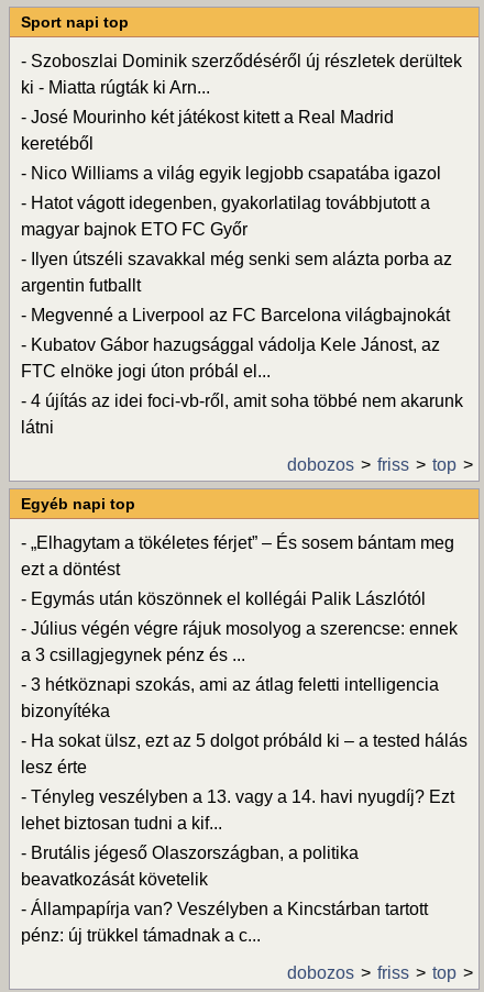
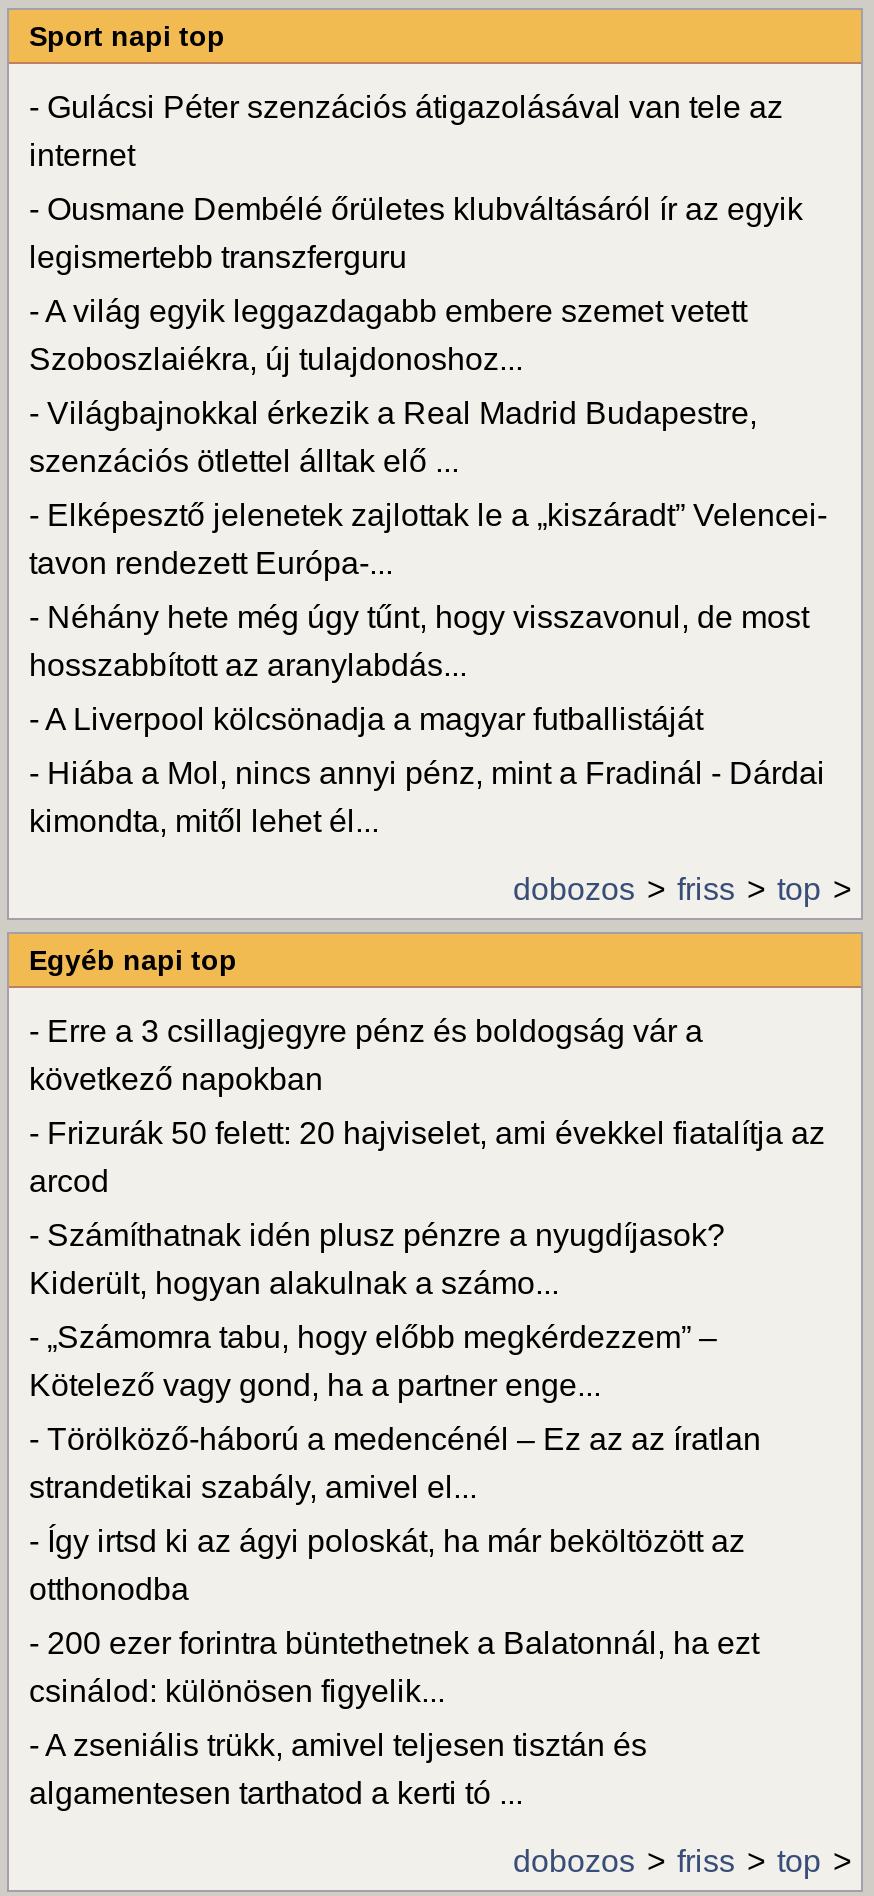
[21,52,462,97] - Szoboszlai Dominik szerződéséről új részletek derültek | ki - Miatta rúgták ki Arn... -> [29,90,783,172] - Gulácsi Péter szenzációs átigazolásával van tele az | internet
[21,108,394,153] - José Mourinho két játékost kitett a Real Madrid | keretéből -> [29,192,803,274] - Ousmane Dembélé őrületes klubváltásáról ír az egyik | legismertebb transzferguru
[21,164,441,183] - Nico Williams a világ egyik legjobb csapatába igazol -> [29,294,747,376] - A világ egyik leggazdagabb embere szemet vetett | Szoboszlaiékra, új tulajdonoshoz...
[21,194,430,239] - Hatot vágott idegenben, gyakorlatilag továbbjutott a | magyar bajnok ETO FC Győr -> [29,396,757,478] - Világbajnokkal érkezik a Real Madrid Budapestre, | szenzációs ötlettel álltak elő ...
[21,250,452,295] - Ilyen útszéli szavakkal még senki sem alázta porba az | argentin futballt -> [29,498,827,580] - Elképesztő jelenetek zajlottak le a „kiszáradt” Velencei- | tavon rendezett Európa-...
[21,306,450,324] - Megvenné a Liverpool az FC Barcelona világbajnokát -> [29,600,809,682] - Néhány hete még úgy tűnt, hogy visszavonul, de most | hosszabbított az aranylabdás...
[21,335,440,381] - Kubatov Gábor hazugsággal vádolja Kele Jánost, az | FTC elnöke jogi úton próbál el... -> [29,702,703,736] - A Liverpool kölcsönadja a magyar futballistáját
[21,392,463,437] - 4 újítás az idei foci-vb-ről, amit soha többé nem akarunk | látni -> [29,756,825,838] - Hiába a Mol, nincs annyi pénz, mint a Fradinál - Dárdai | kimondta, mitől lehet él...
[21,533,454,578] - „Elhagytam a tökéletes férjet” – És sosem bántam meg | ezt a döntést -> [29,1014,703,1096] - Erre a 3 csillagjegyre pénz és boldogság vár a | következő napokban
[21,589,426,608] - Egymás után köszönnek el kollégái Palik Lászlótól -> [29,1116,825,1198] - Frizurák 50 felett: 20 hajviselet, ami évekkel fiatalítja az | arcod
[21,619,458,664] - Július végén végre rájuk mosolyog a szerencse: ennek | a 3 csillagjegynek pénz és ... -> [29,1218,725,1300] - Számíthatnak idén plusz pénzre a nyugdíjasok? | Kiderült, hogyan alakulnak a számo...
[21,675,439,720] - 3 hétköznapi szokás, ami az átlag feletti intelligencia | bizonyítéka -> [29,1320,717,1402] - „Számomra tabu, hogy előbb megkérdezzem” – | Kötelező vagy gond, ha a partner enge...
[21,731,468,776] - Ha sokat ülsz, ezt az 5 dolgot próbáld ki – a tested hálás | lesz érte -> [29,1422,761,1504] - Törölköző-háború a medencénél – Ez az az íratlan | strandetikai szabály, amivel el...
[21,787,454,833] - Tényleg veszélyben a 13. vagy a 14. havi nyugdíj? Ezt | lehet biztosan tudni a kif... -> [29,1524,745,1606] - Így irtsd ki az ágyi poloskát, ha már beköltözött az | otthonodba
[21,844,359,889] - Brutális jégeső Olaszországban, a politika | beavatkozását követelik -> [29,1626,759,1708] - 200 ezer forintra büntethetnek a Balatonnál, ha ezt | csinálod: különösen figyelik...
[21,900,428,945] - Állampapírja van? Veszélyben a Kincstárban tartott | pénz: új trükkel támadnak a c... -> [29,1728,647,1810] - A zseniális trükk, amivel teljesen tisztán és | algamentesen tarthatod a kerti tó ...

